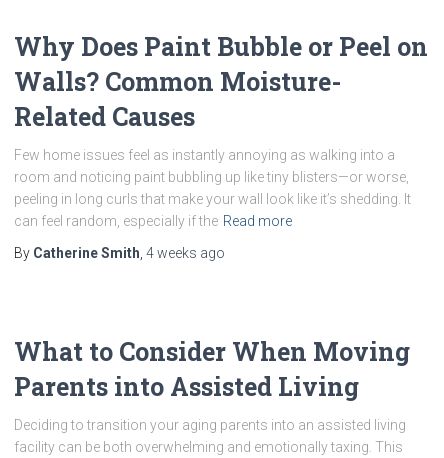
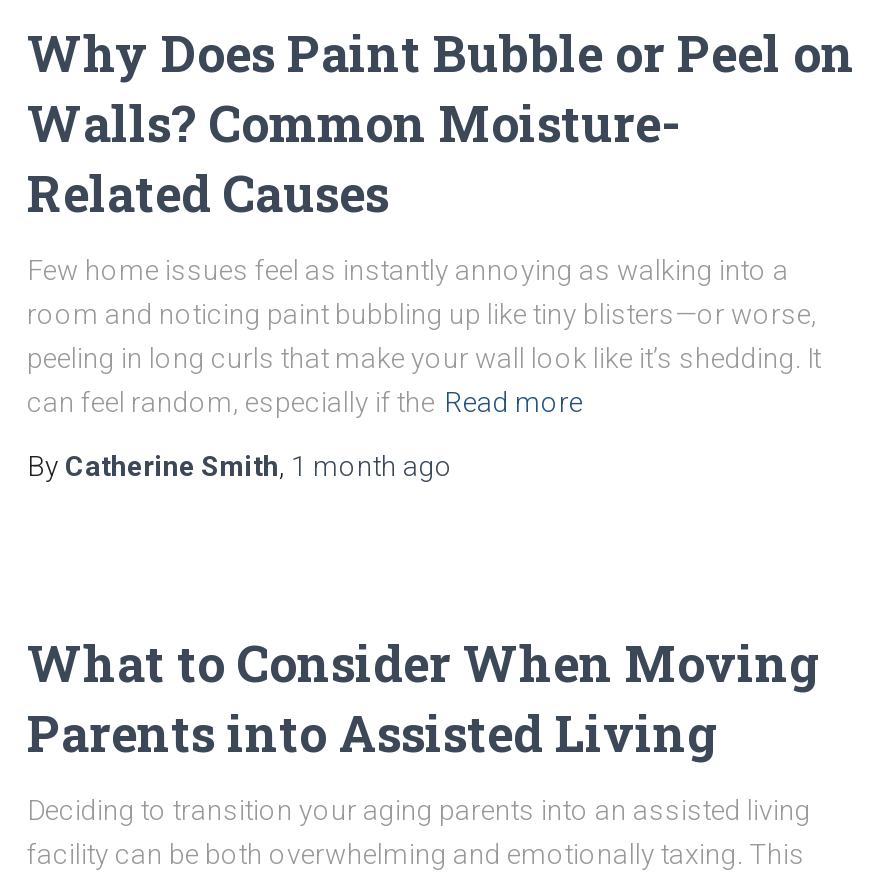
[14,245,225,261] By Catherine Smith, 4 weeks ago -> [27,450,453,482] By Catherine Smith, 1 month ago

